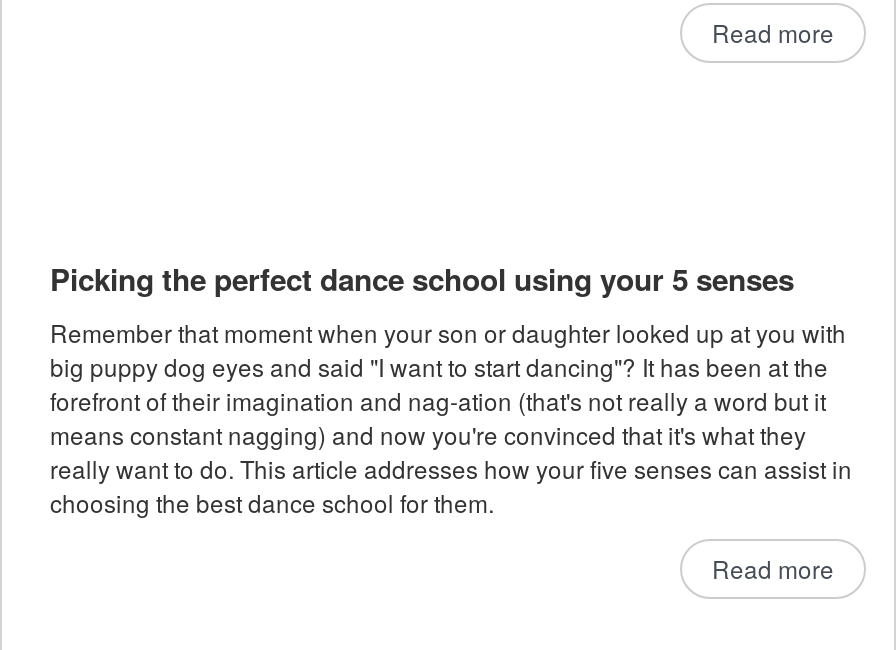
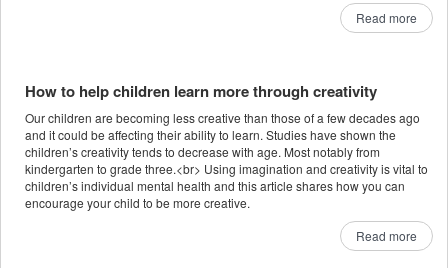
[50,257,852,519] Picking the perfect dance school using your 5 senses | Remember that moment when your son or daughter looked up at you with | big puppy dog eyes and said "I want to start dancing"? It has been at the | forefront of their imagination and nag-ation (that's not really a word but it | means constant nagging) and now you're convinced that it's what they | really want to do. This article addresses how your five senses can assist in | choosing the best dance school for them. -> [25,80,428,211] How to help children learn more through creativity | Our children are becoming less creative than those of a few decades ago | and it could be affecting their ability to learn. Studies have shown the | children’s creativity tends to decrease with age. Most notably from | kindergarten to grade three.<br> Using imagination and creativity is vital to | children’s individual mental health and this article shares how you can | encourage your child to be more creative.

